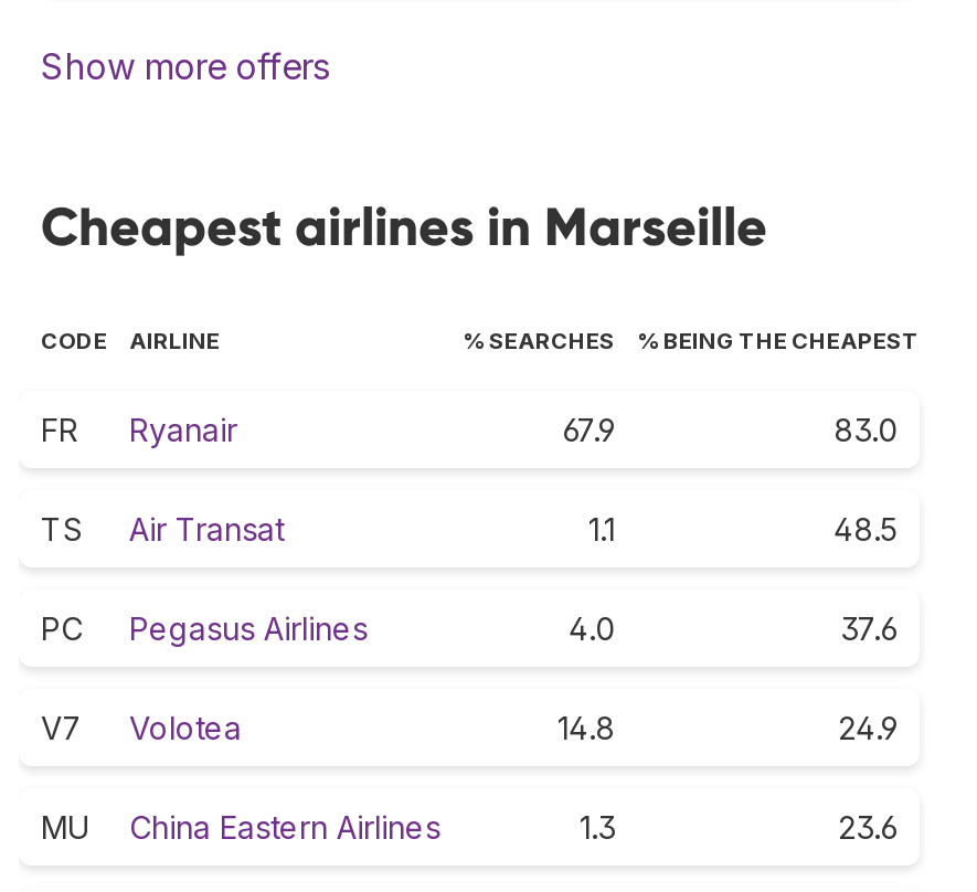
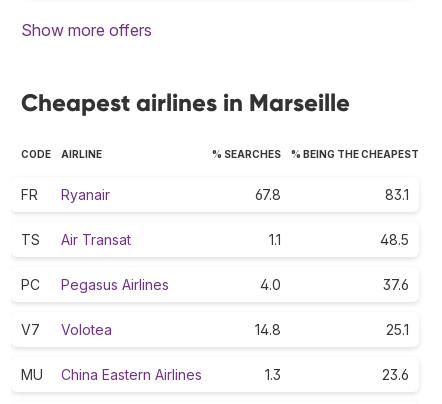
[562,410,615,448] 67.9 -> [255,186,281,203] 67.8
[833,410,898,448] 83.0 -> [385,186,409,203] 83.1
[838,708,898,746] 24.9 -> [386,321,409,338] 25.1

